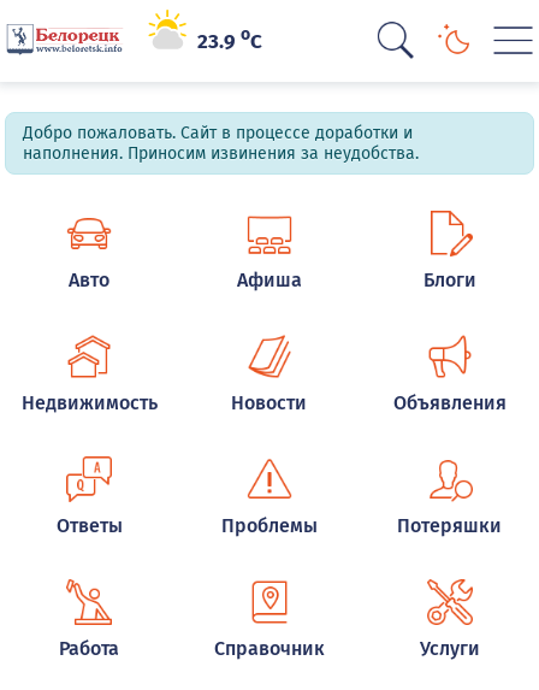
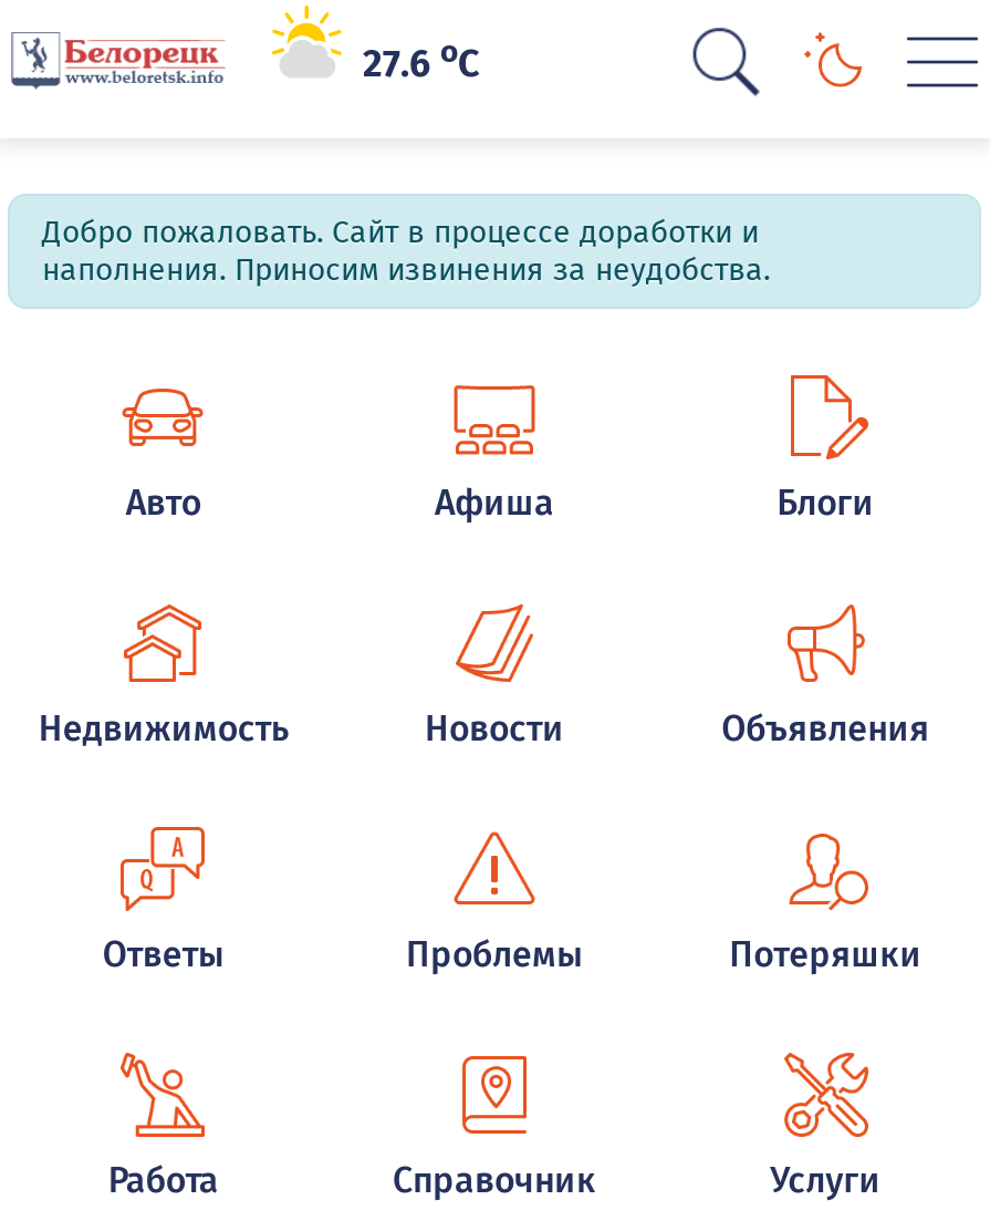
[198,25,263,55] 23.9 oC -> [363,34,480,88] 27.6 oC

